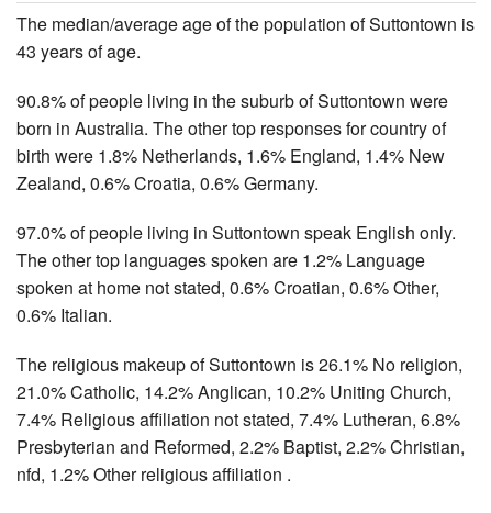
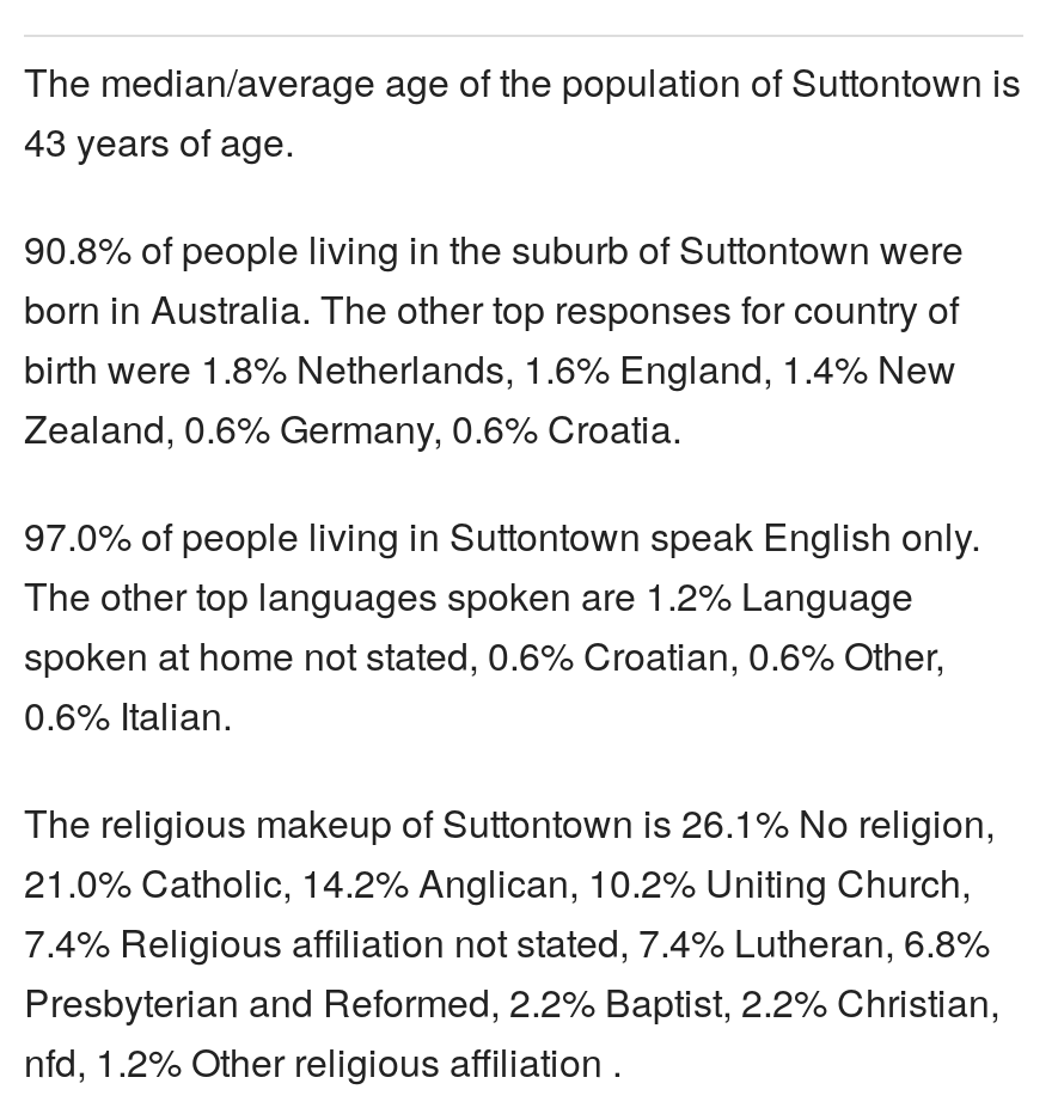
[16,170,319,195] Zealand, 0.6% Croatia, 0.6% Germany. -> [24,400,681,455] Zealand, 0.6% Germany, 0.6% Croatia.

